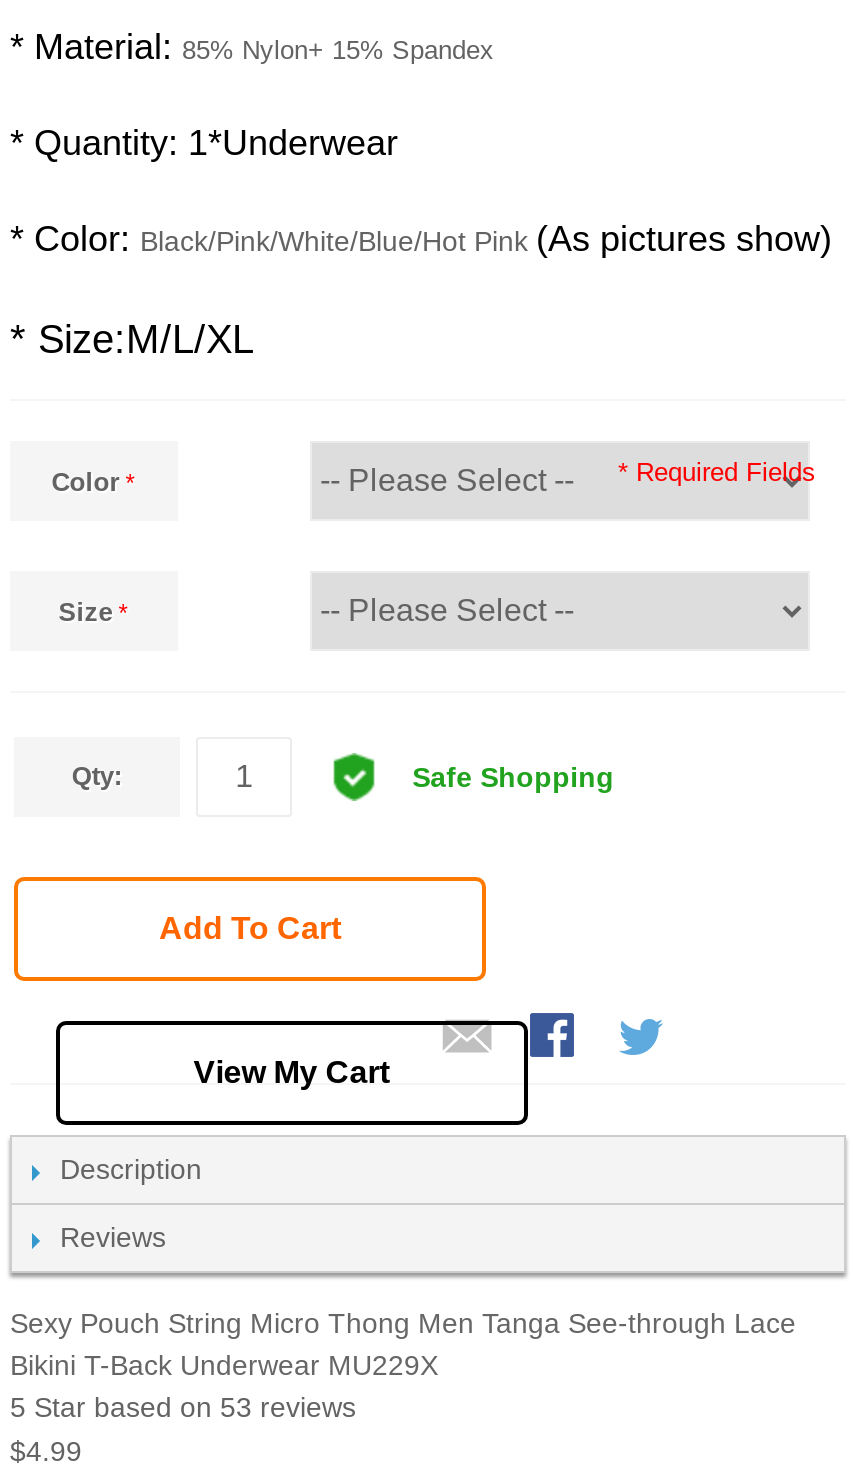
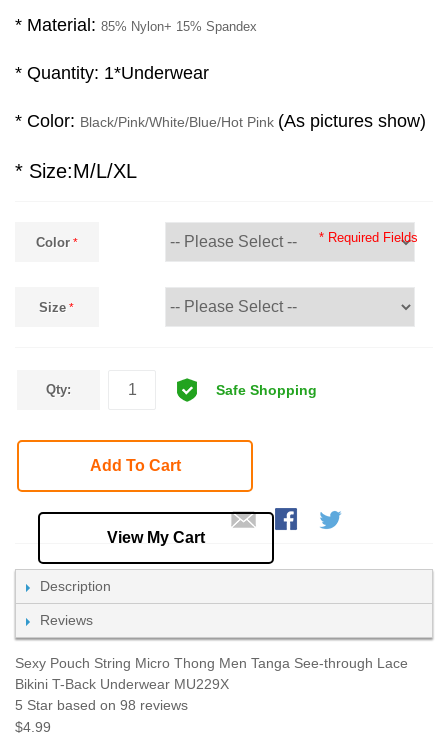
[10,1392,356,1424] 5 Star based on 53 reviews -> [15,697,188,713] 5 Star based on 98 reviews

